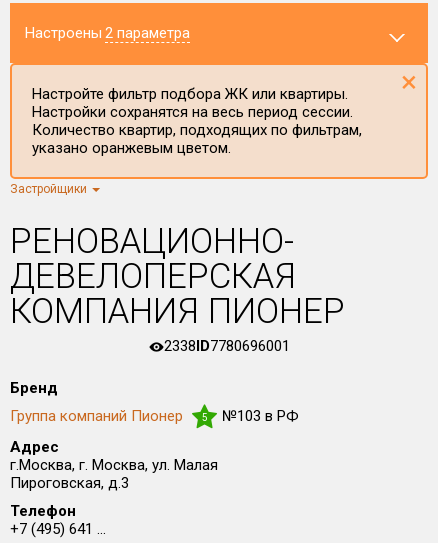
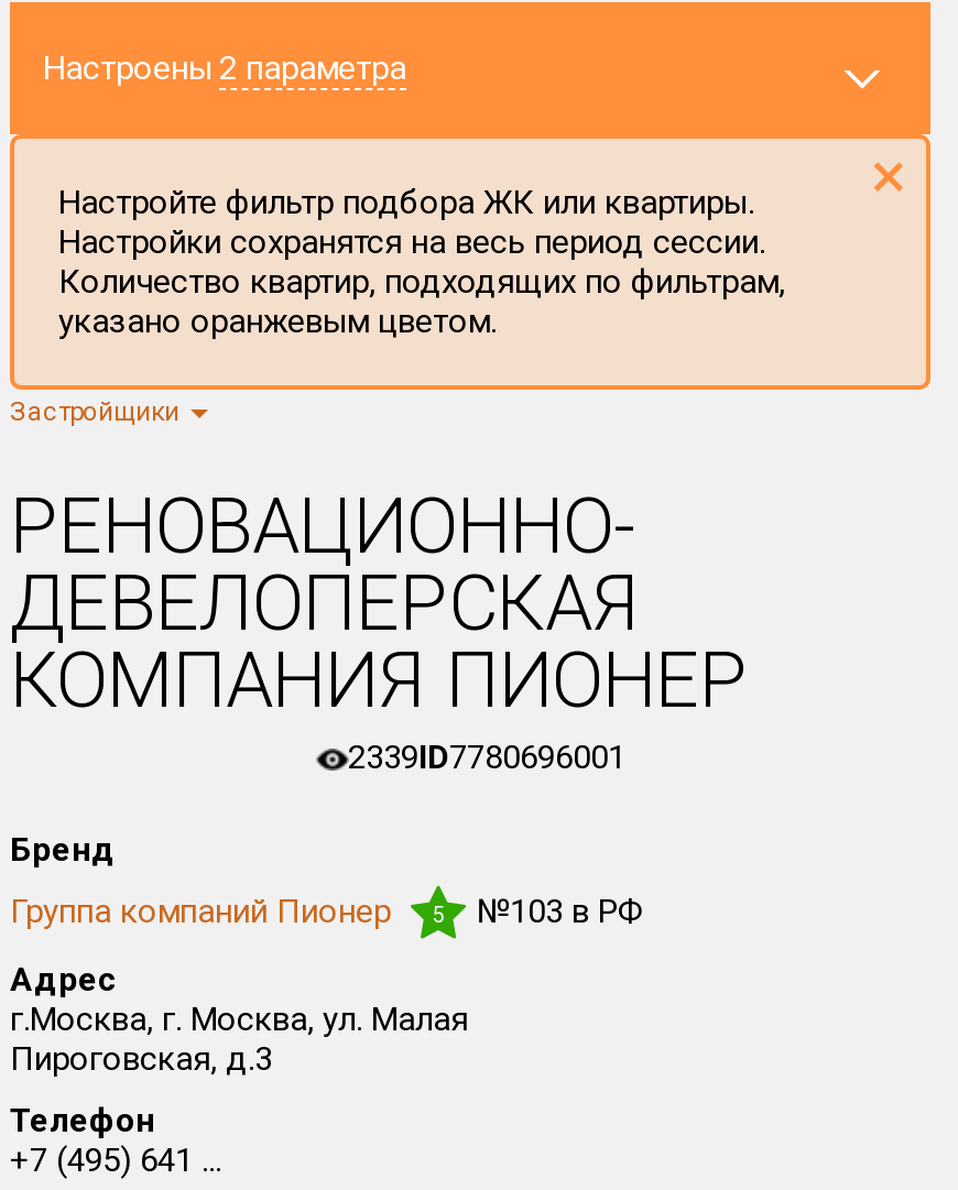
[163,337,289,355] 2338ID7780696001 -> [348,738,625,777] 2339ID7780696001

